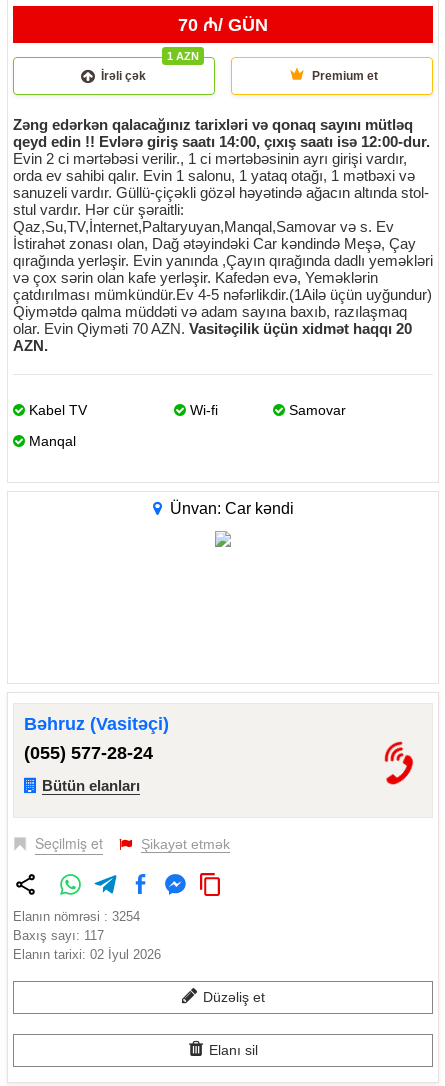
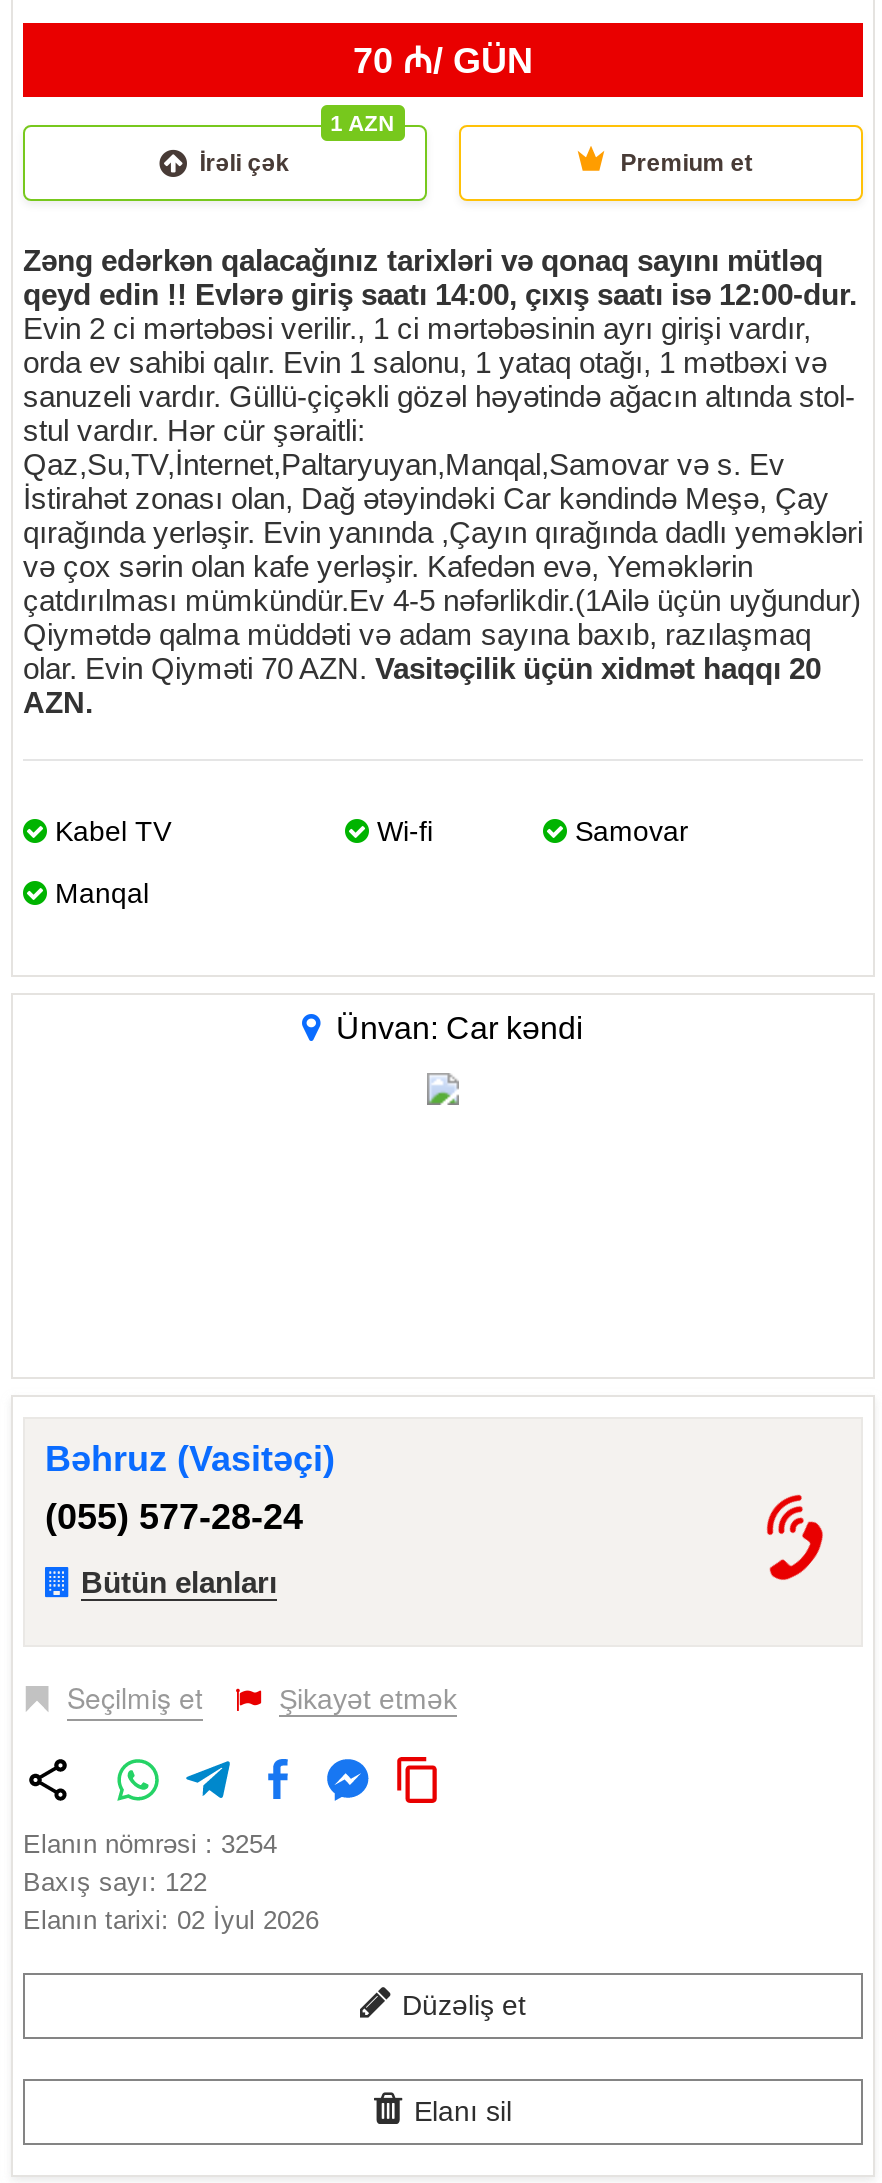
[13,928,104,943] Baxış sayı: 117 -> [23,1867,207,1897] Baxış sayı: 122

